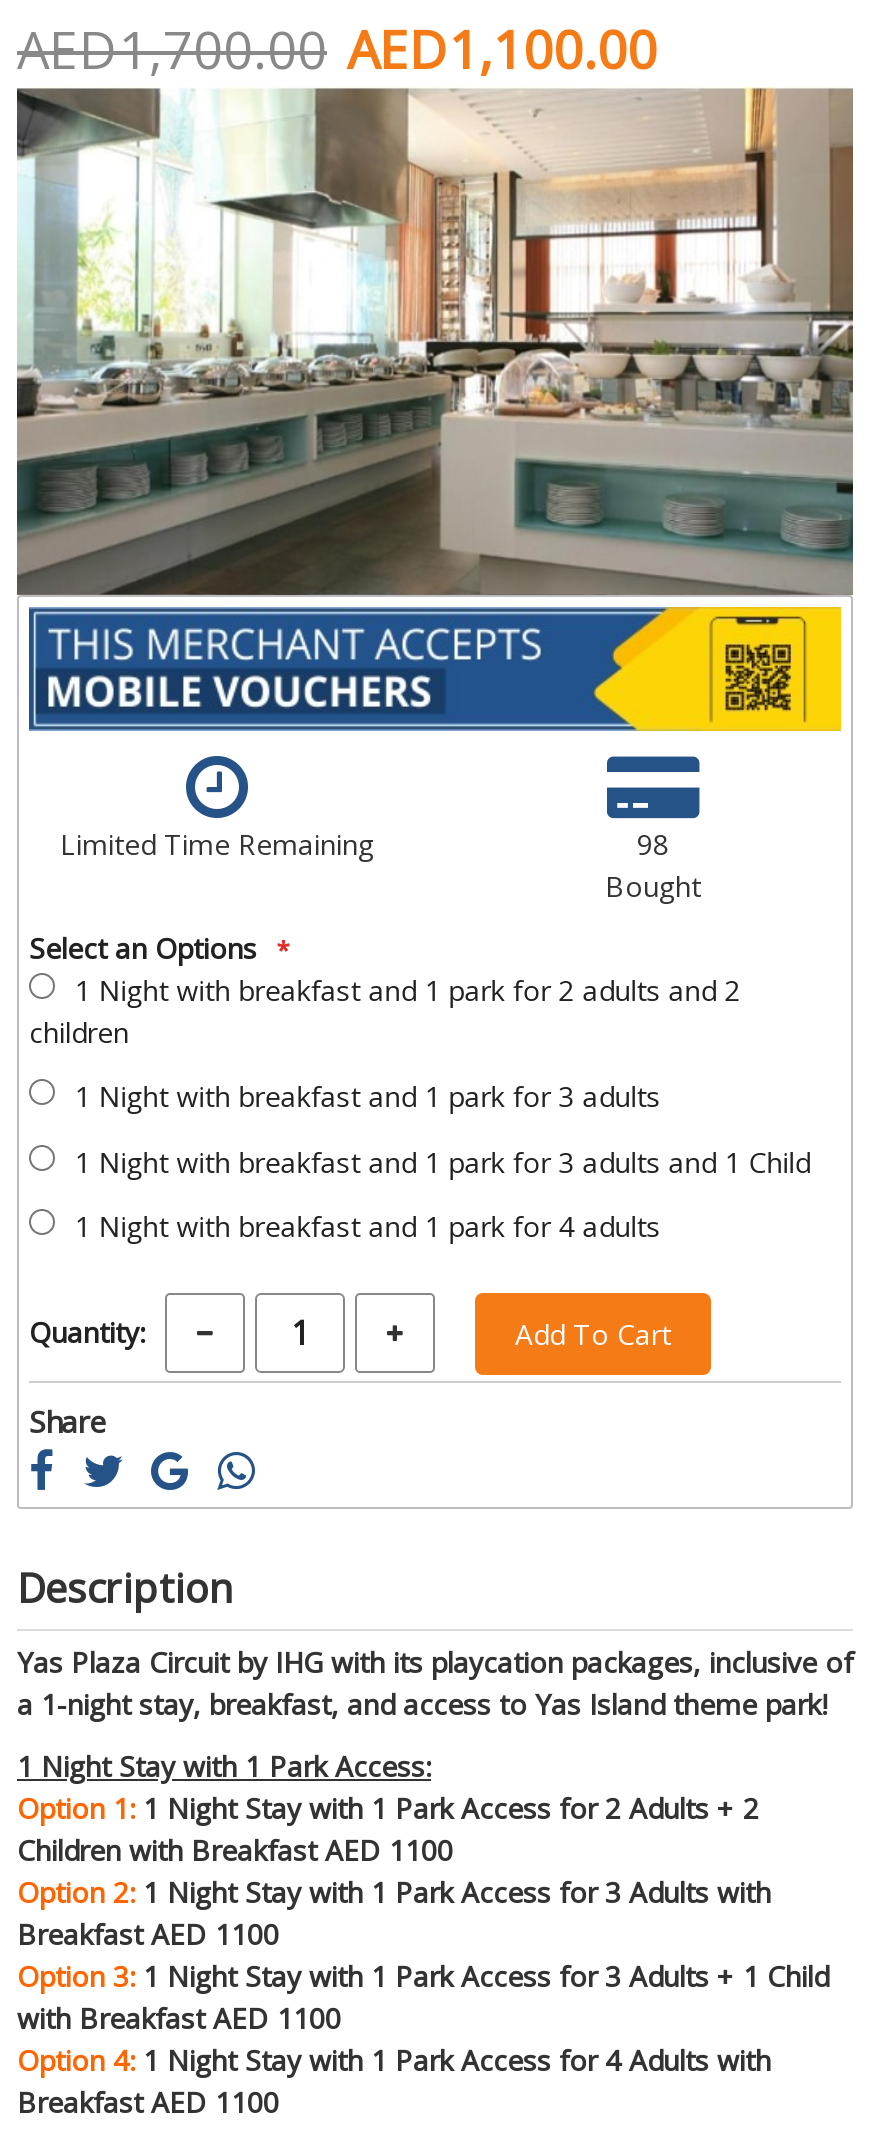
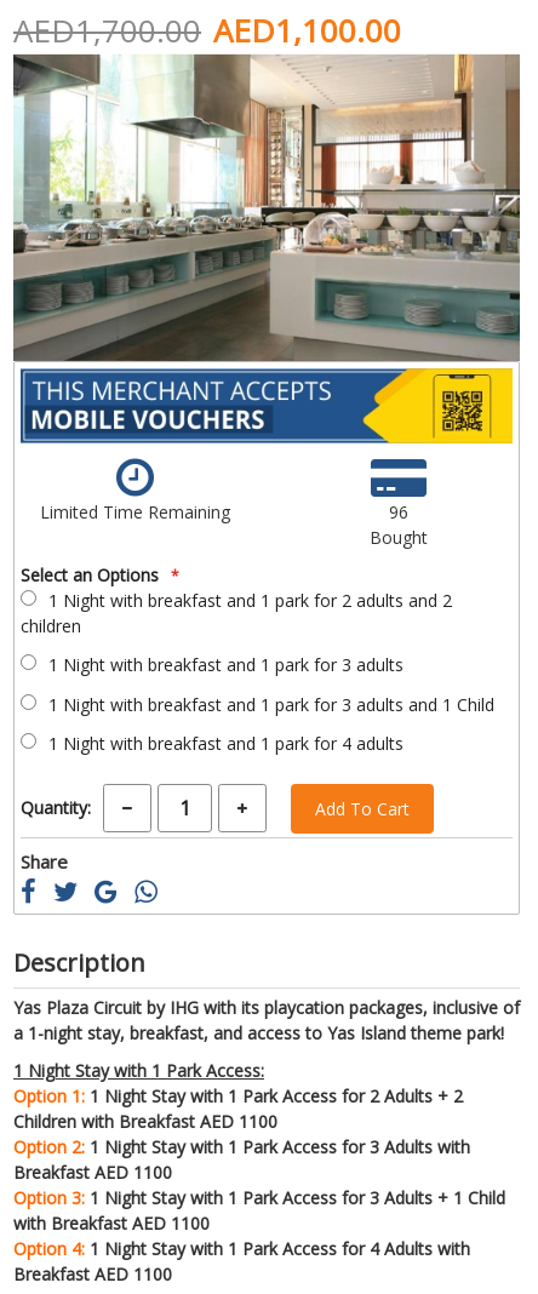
[637,825,669,863] 98 -> [389,500,408,523] 96

